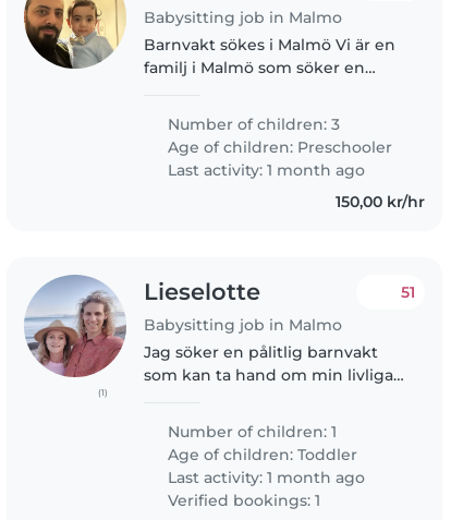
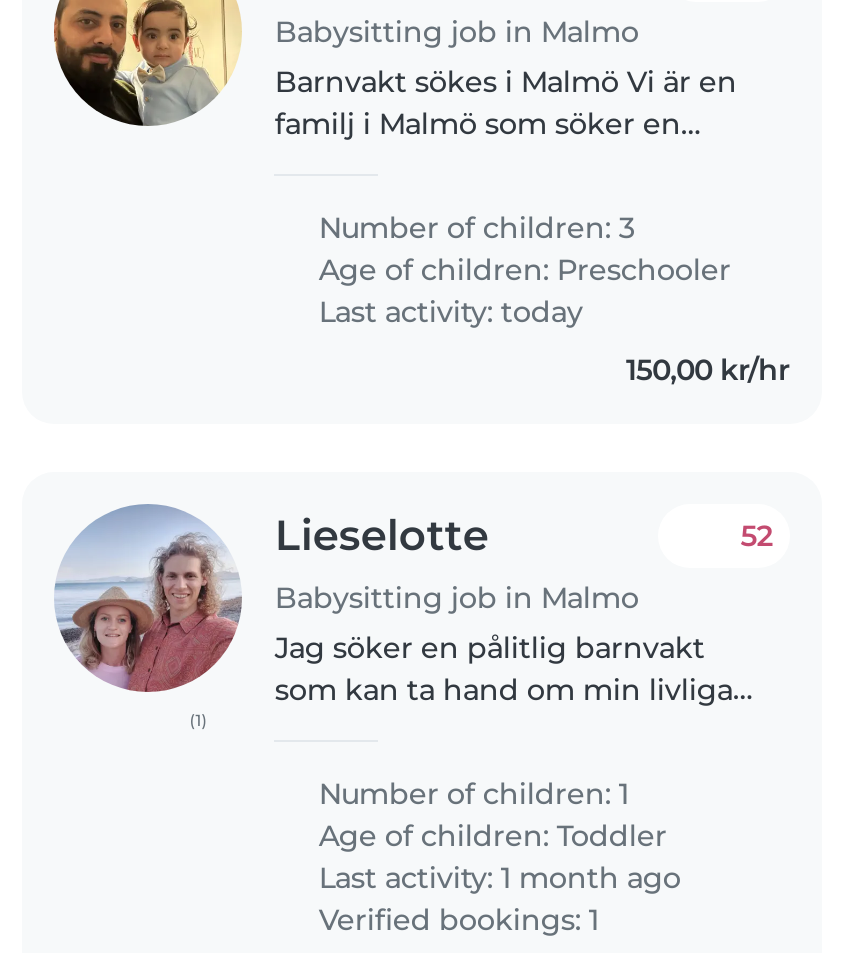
[164,160,365,179] Last activity: 1 month ago -> [311,293,583,329] Last activity: today
[401,282,415,302] 51 -> [740,517,772,553] 52

